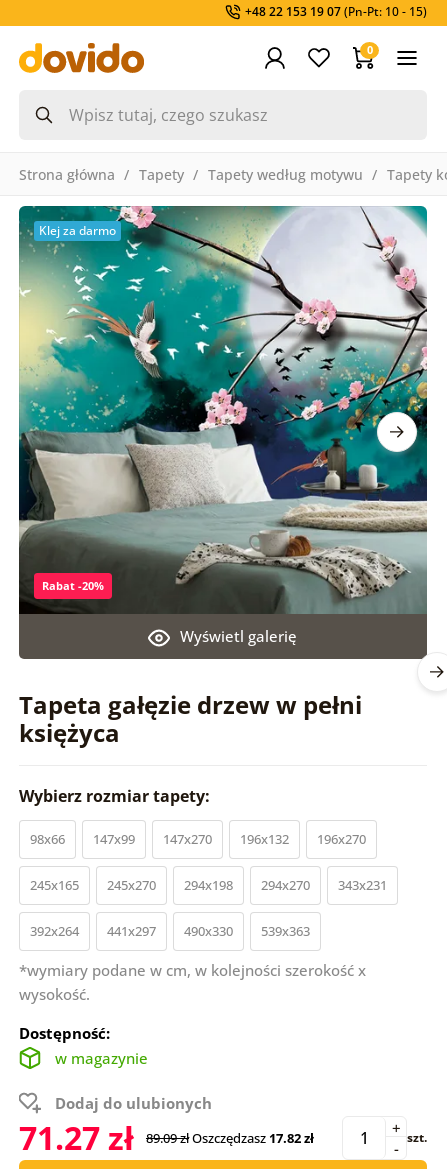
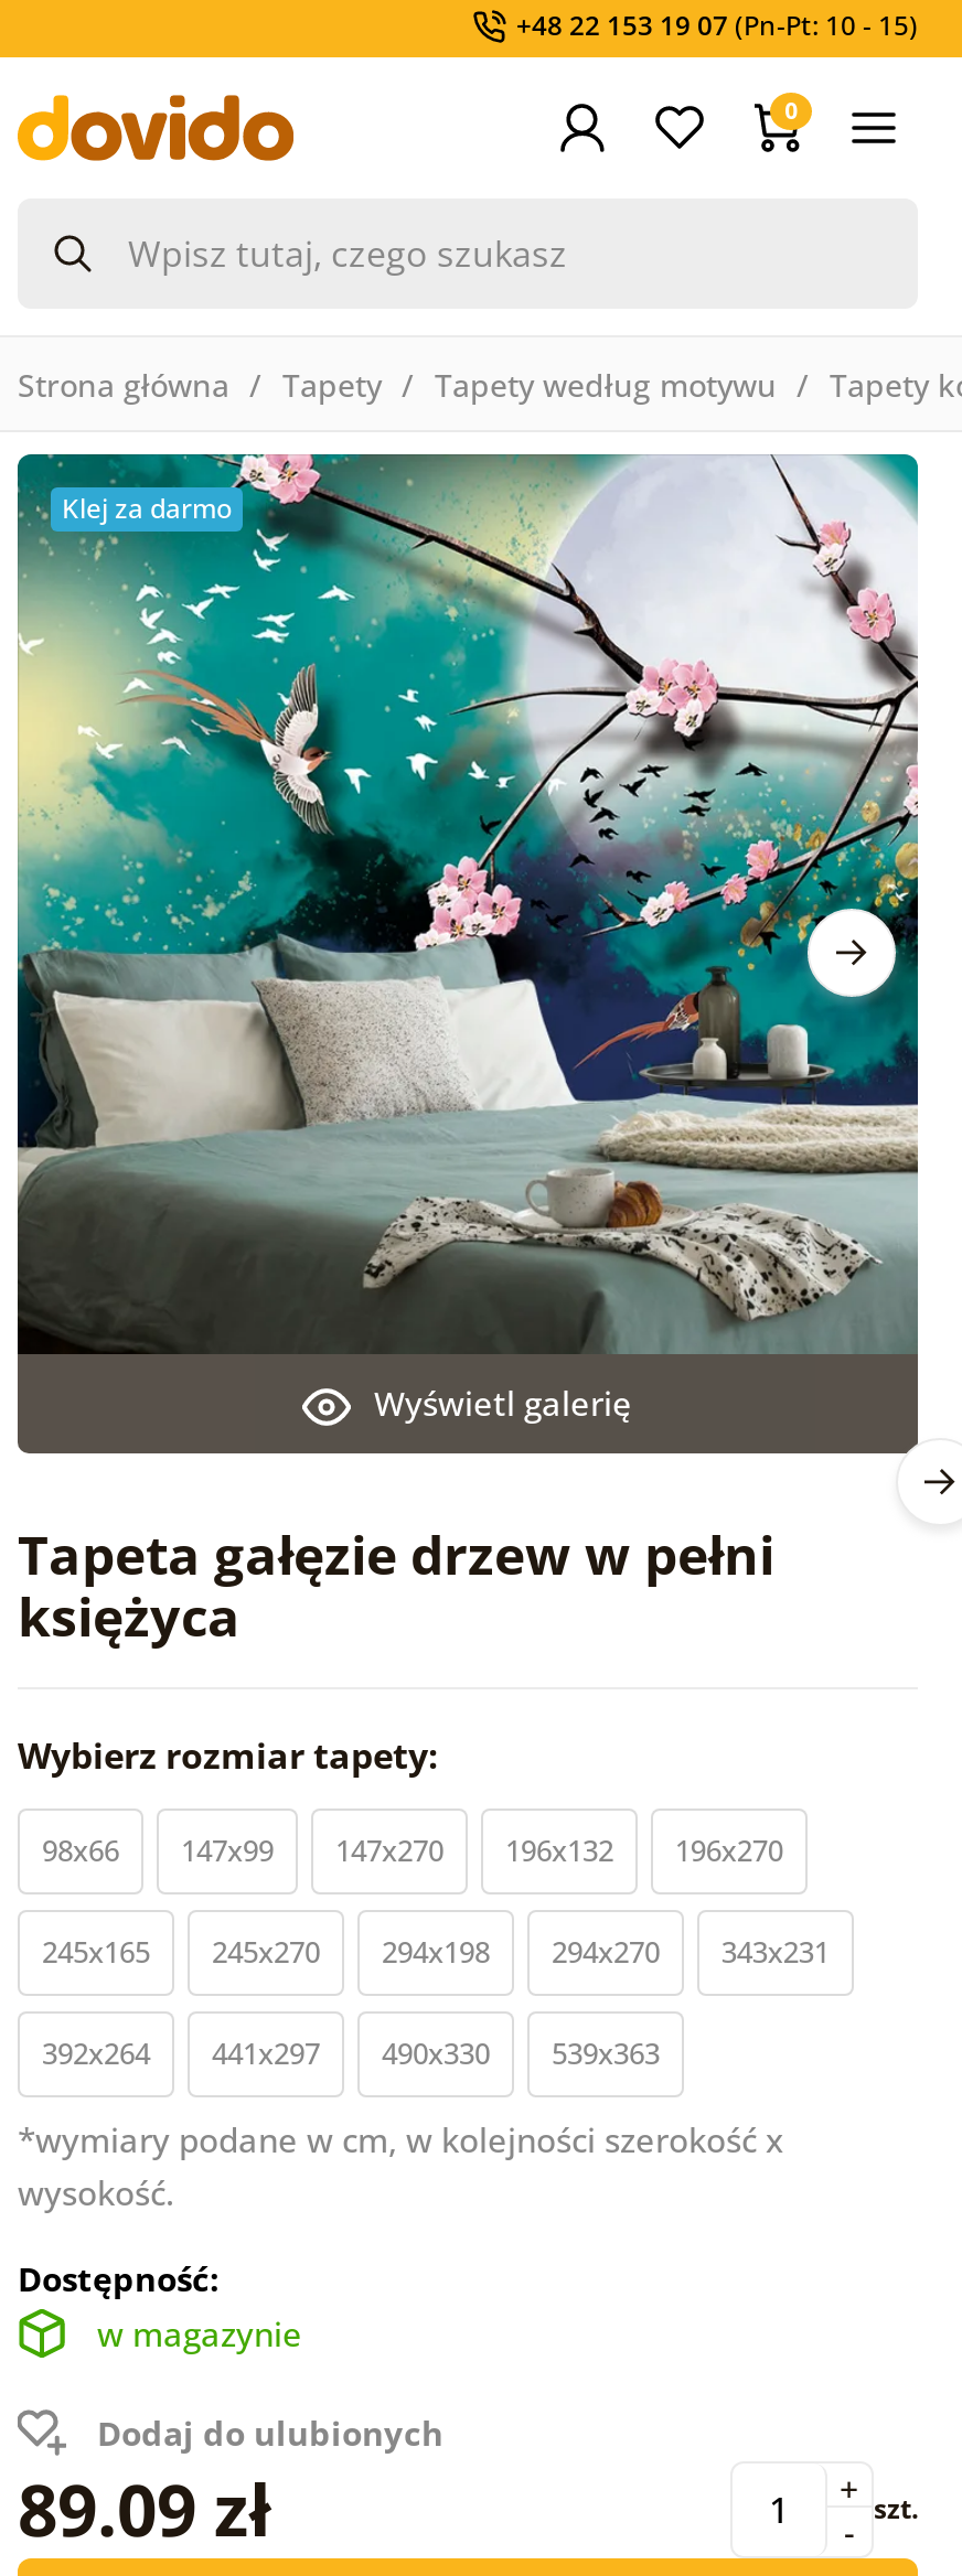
[42,578,104,593] Rabat -20% -> none
[19,1116,314,1159] 71.27 zł | 89.09 zł Oszczędzasz 17.82 zł -> [18,2461,271,2556] 89.09 zł

